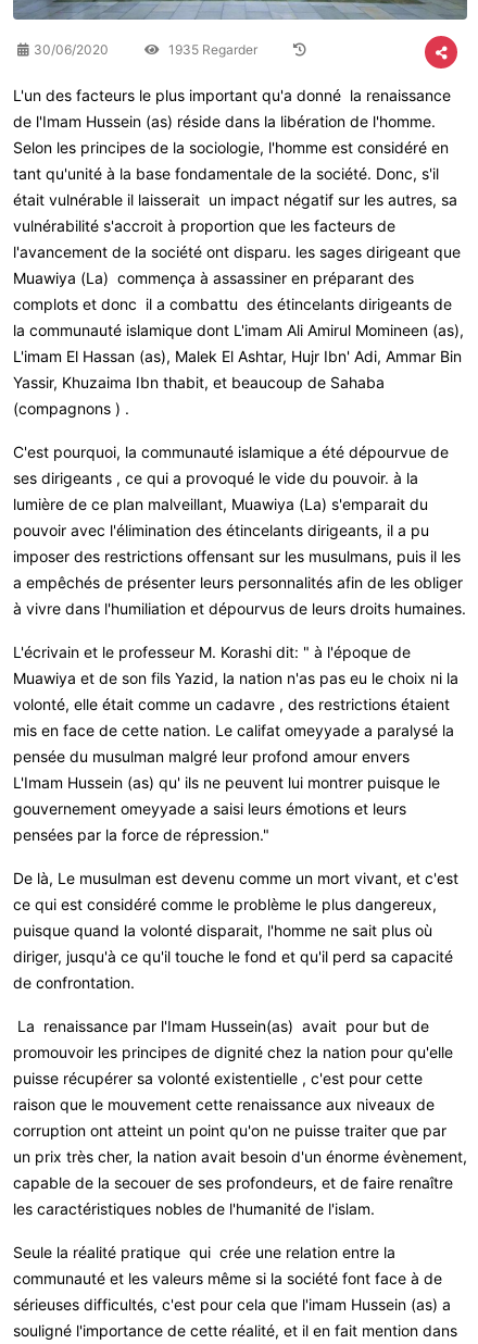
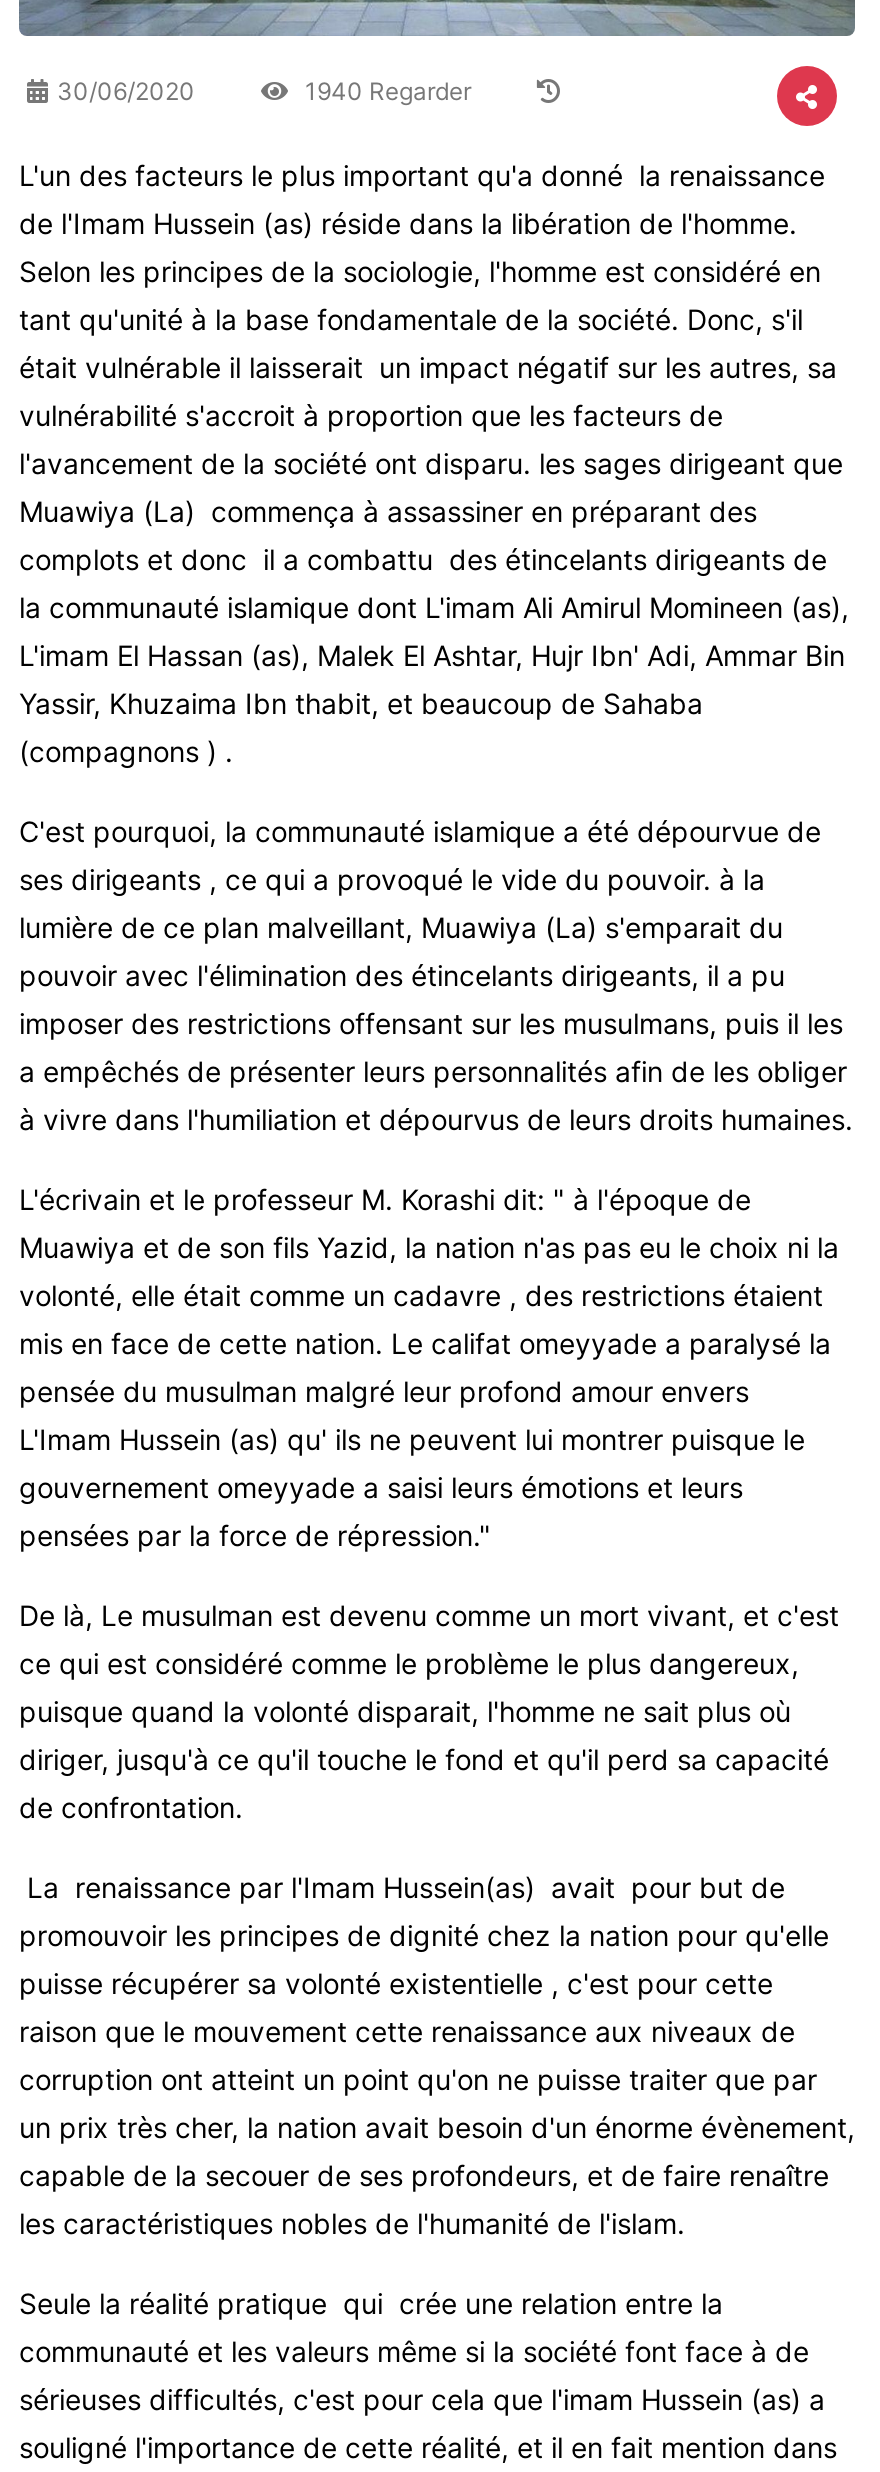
[165,41,257,57] 1935 Regarder -> [299,75,471,105] 1940 Regarder

